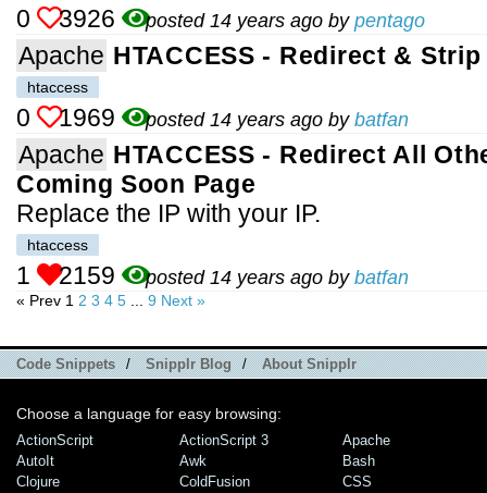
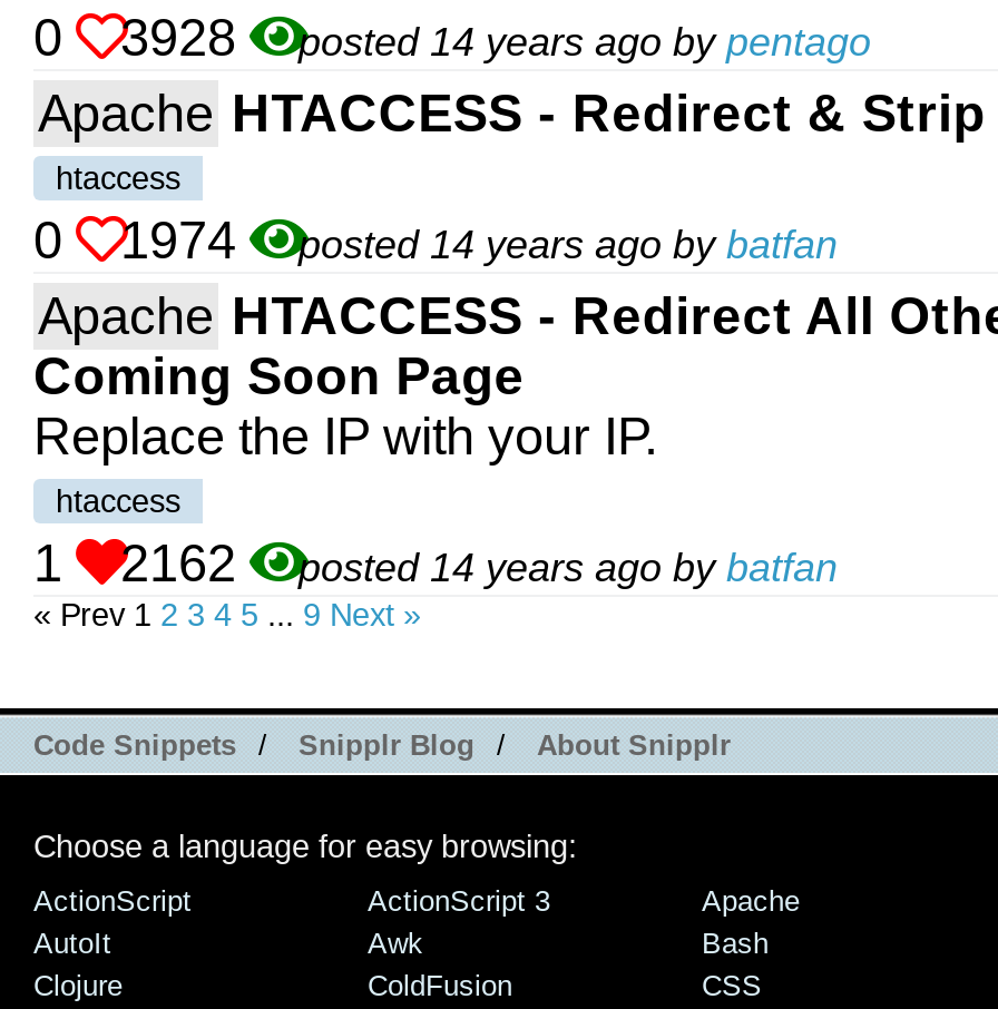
[16,5,425,33] 0 3926 posted 14 years ago by pentago -> [33,10,871,67] 0 3928 posted 14 years ago by pentago
[16,104,409,132] 0 1969 posted 14 years ago by batfan -> [33,212,838,270] 0 1974 posted 14 years ago by batfan
[16,262,409,290] 1 2159 posted 14 years ago by batfan -> [33,535,838,593] 1 2162 posted 14 years ago by batfan

